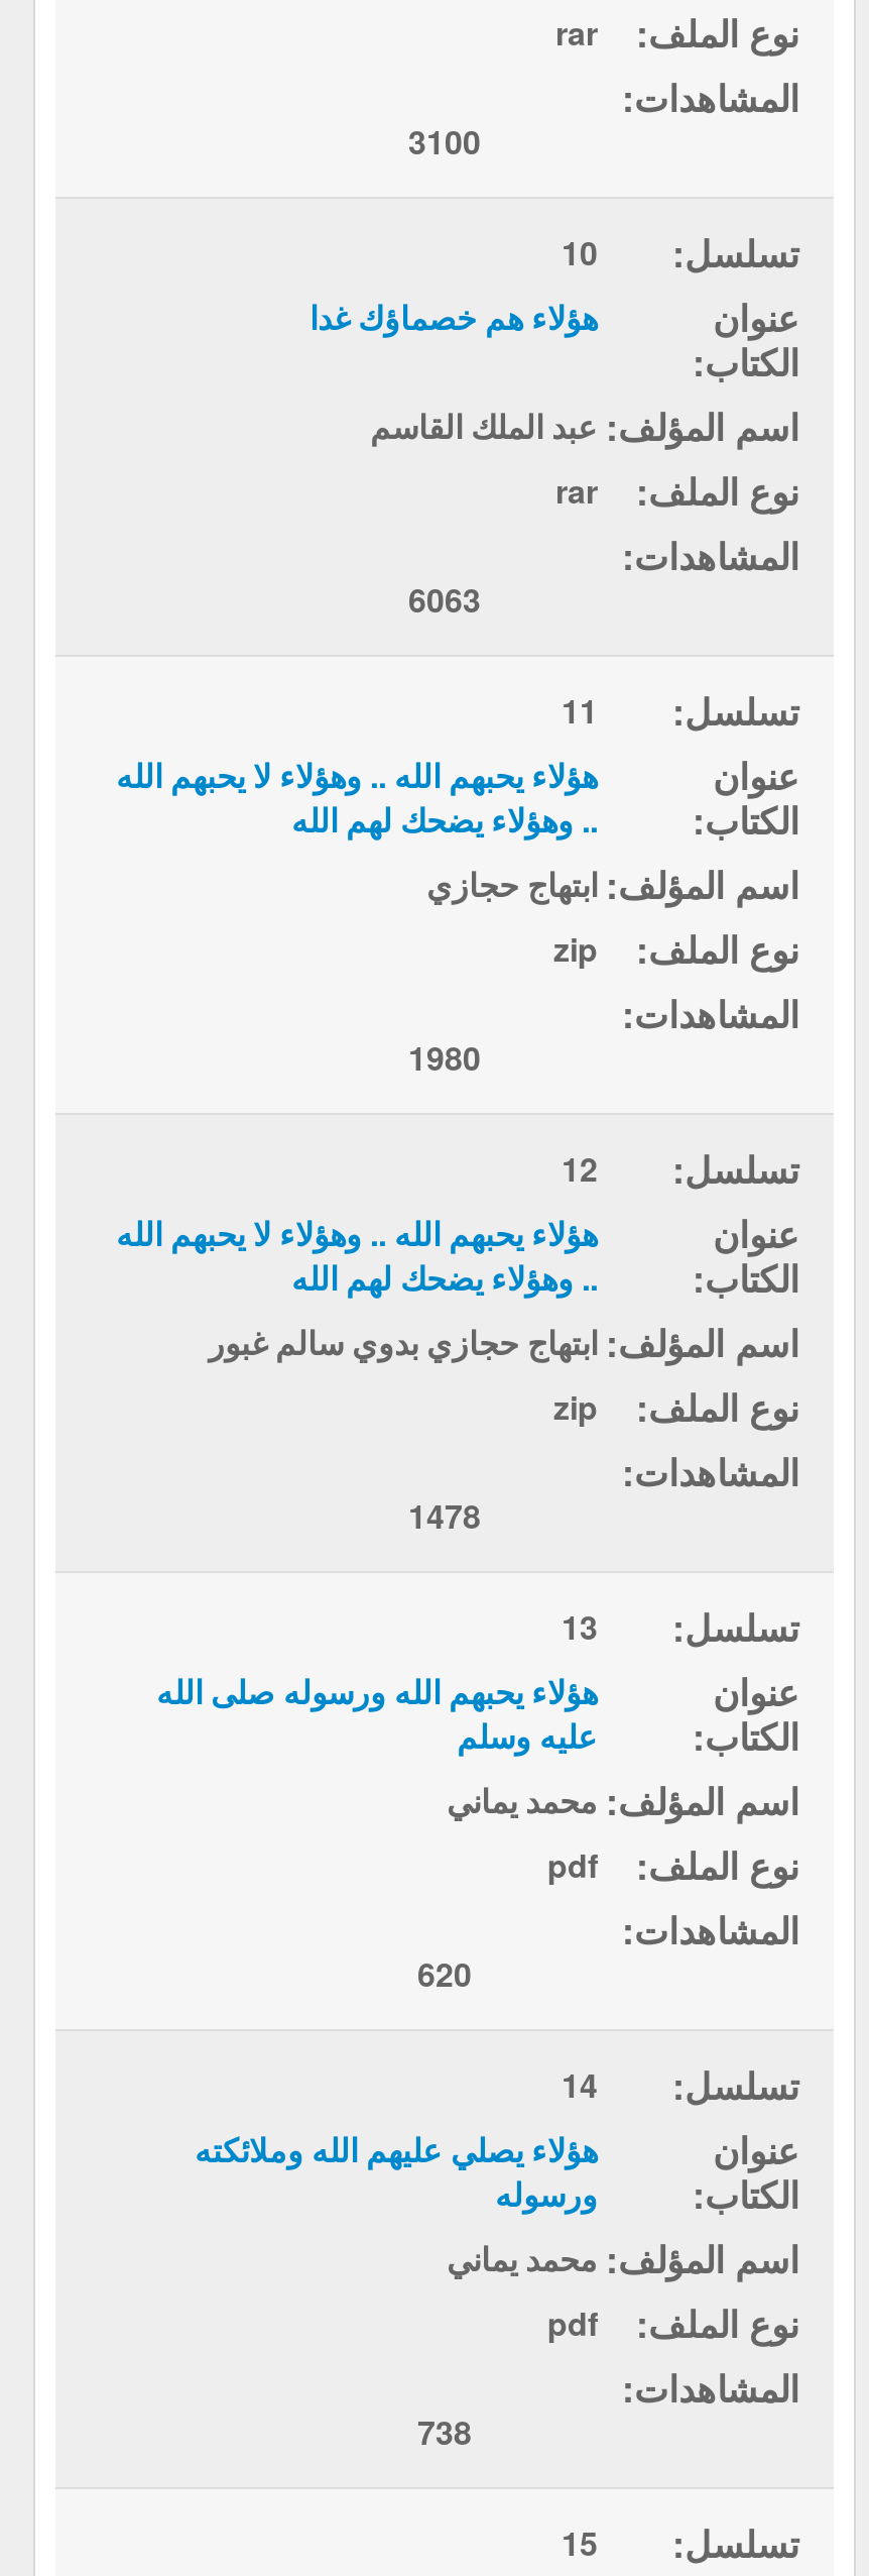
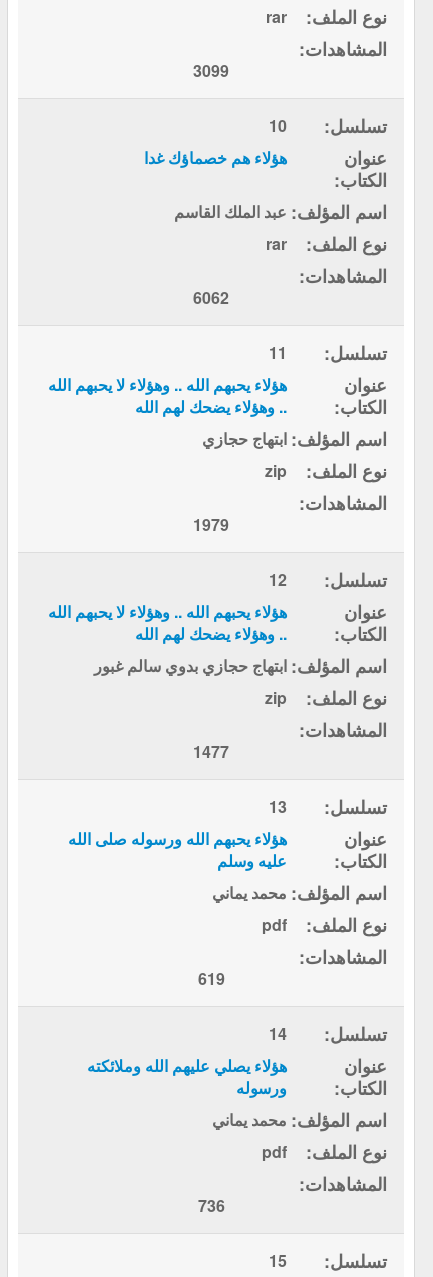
[408,118,481,165] 3100 -> [193,59,229,82] 3099
[408,577,481,623] 6063 -> [193,286,229,309] 6062
[408,1035,481,1081] 1980 -> [193,513,229,536] 1979
[408,1493,481,1539] 1478 -> [193,740,229,763] 1477
[417,1951,472,1997] 620 -> [197,967,224,990] 619
[417,2409,472,2455] 738 -> [197,1194,224,1217] 736

